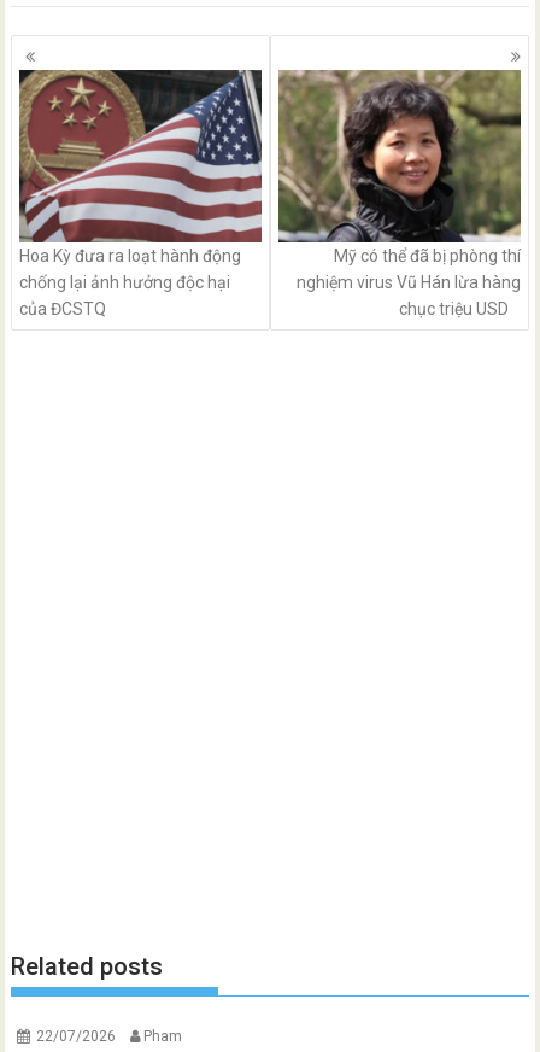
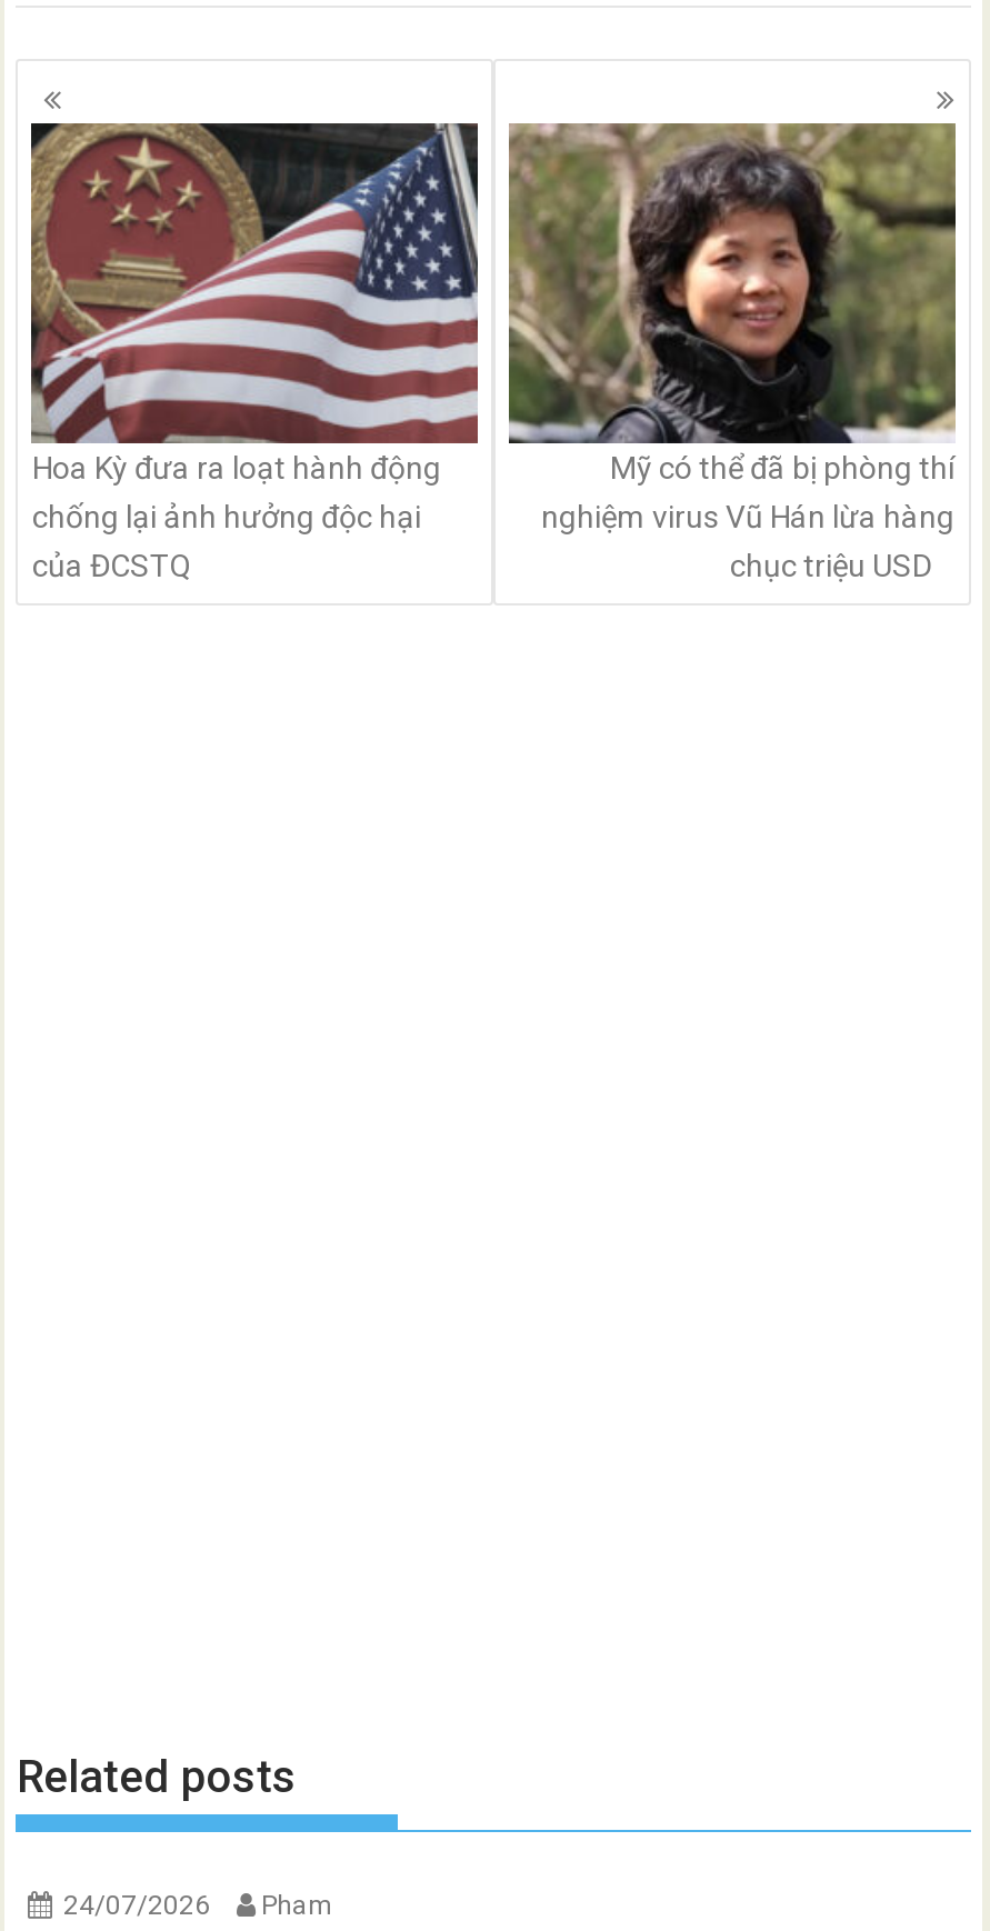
[37,1028,183,1045] 22/07/2026 Pham -> [63,1889,332,1920] 24/07/2026 Pham

